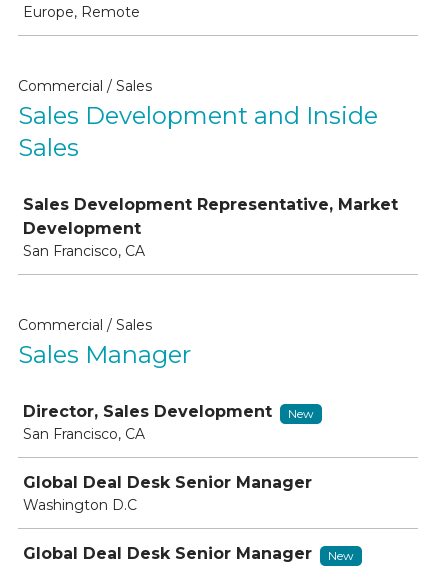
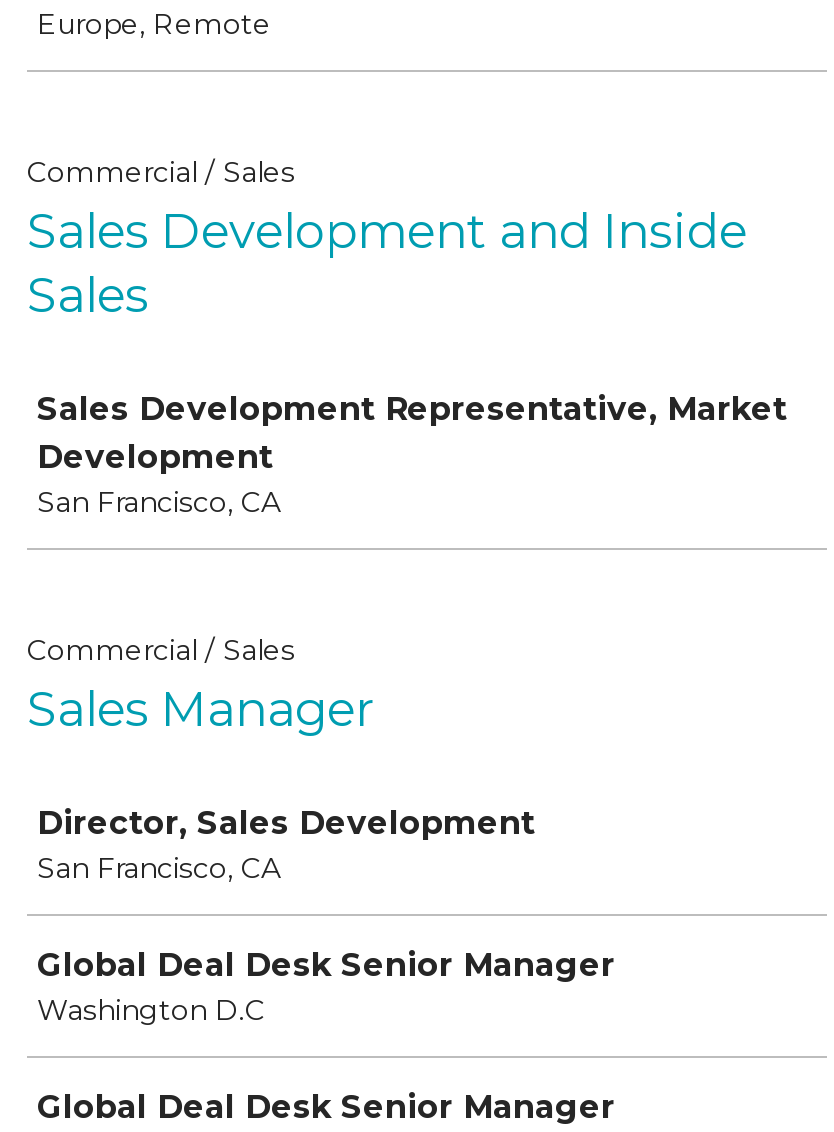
[288,406,314,421] New -> none
[328,548,354,563] New -> none

